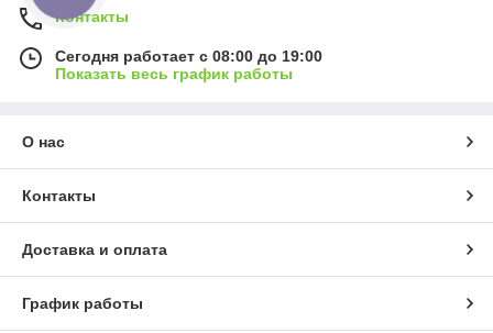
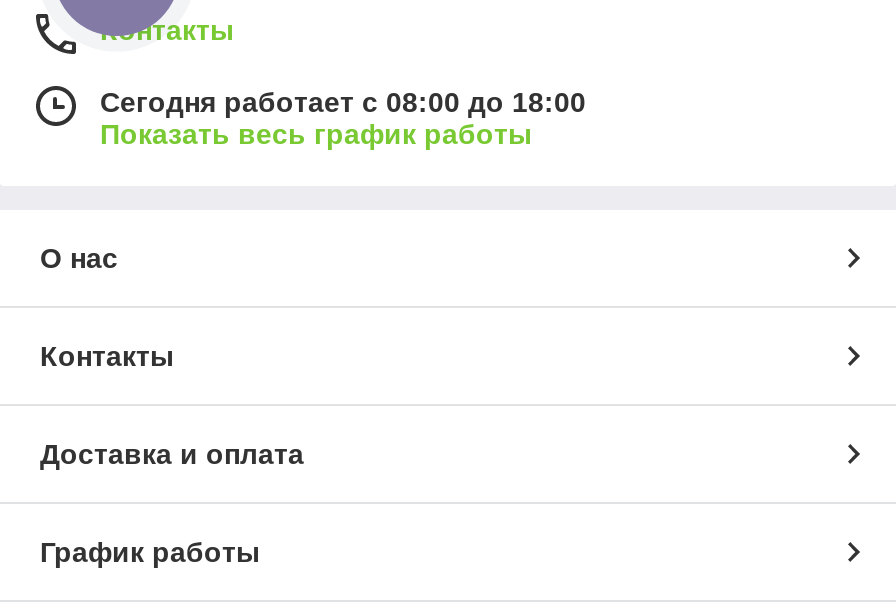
[55,47,322,65] Сегодня работает с 08:00 до 19:00 -> [100,86,586,118] Сегодня работает с 08:00 до 18:00

